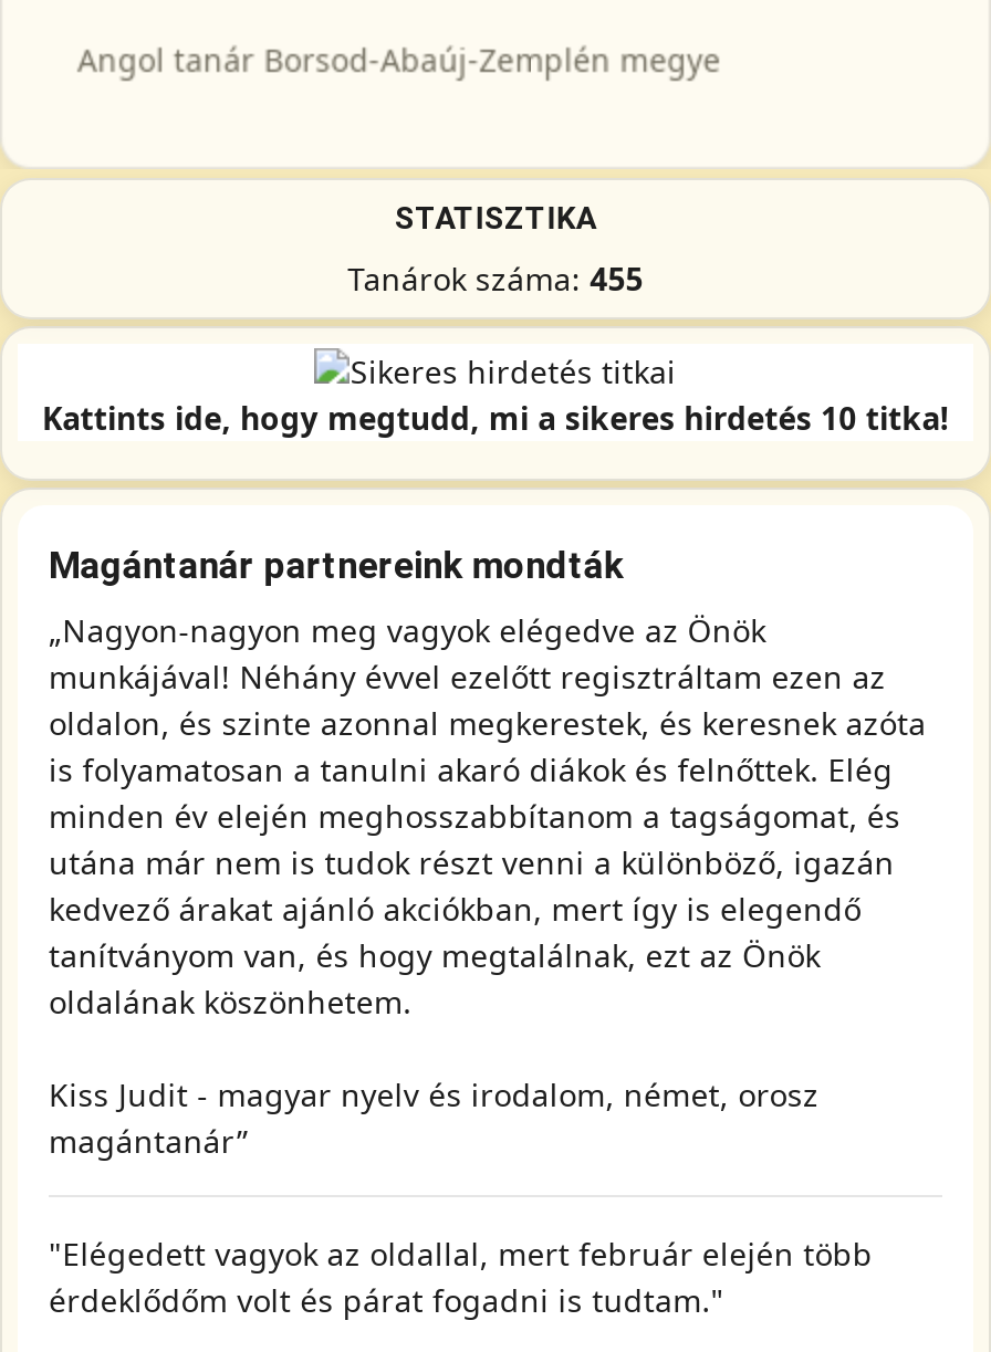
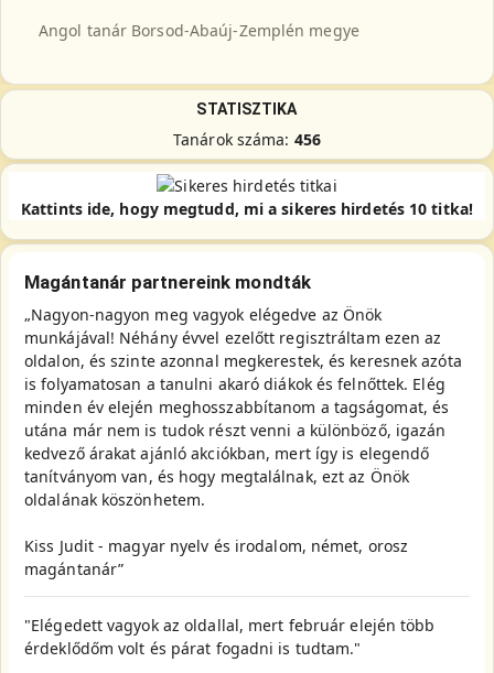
[348,256,643,298] Tanárok száma: 455 -> [173,128,321,149] Tanárok száma: 456

